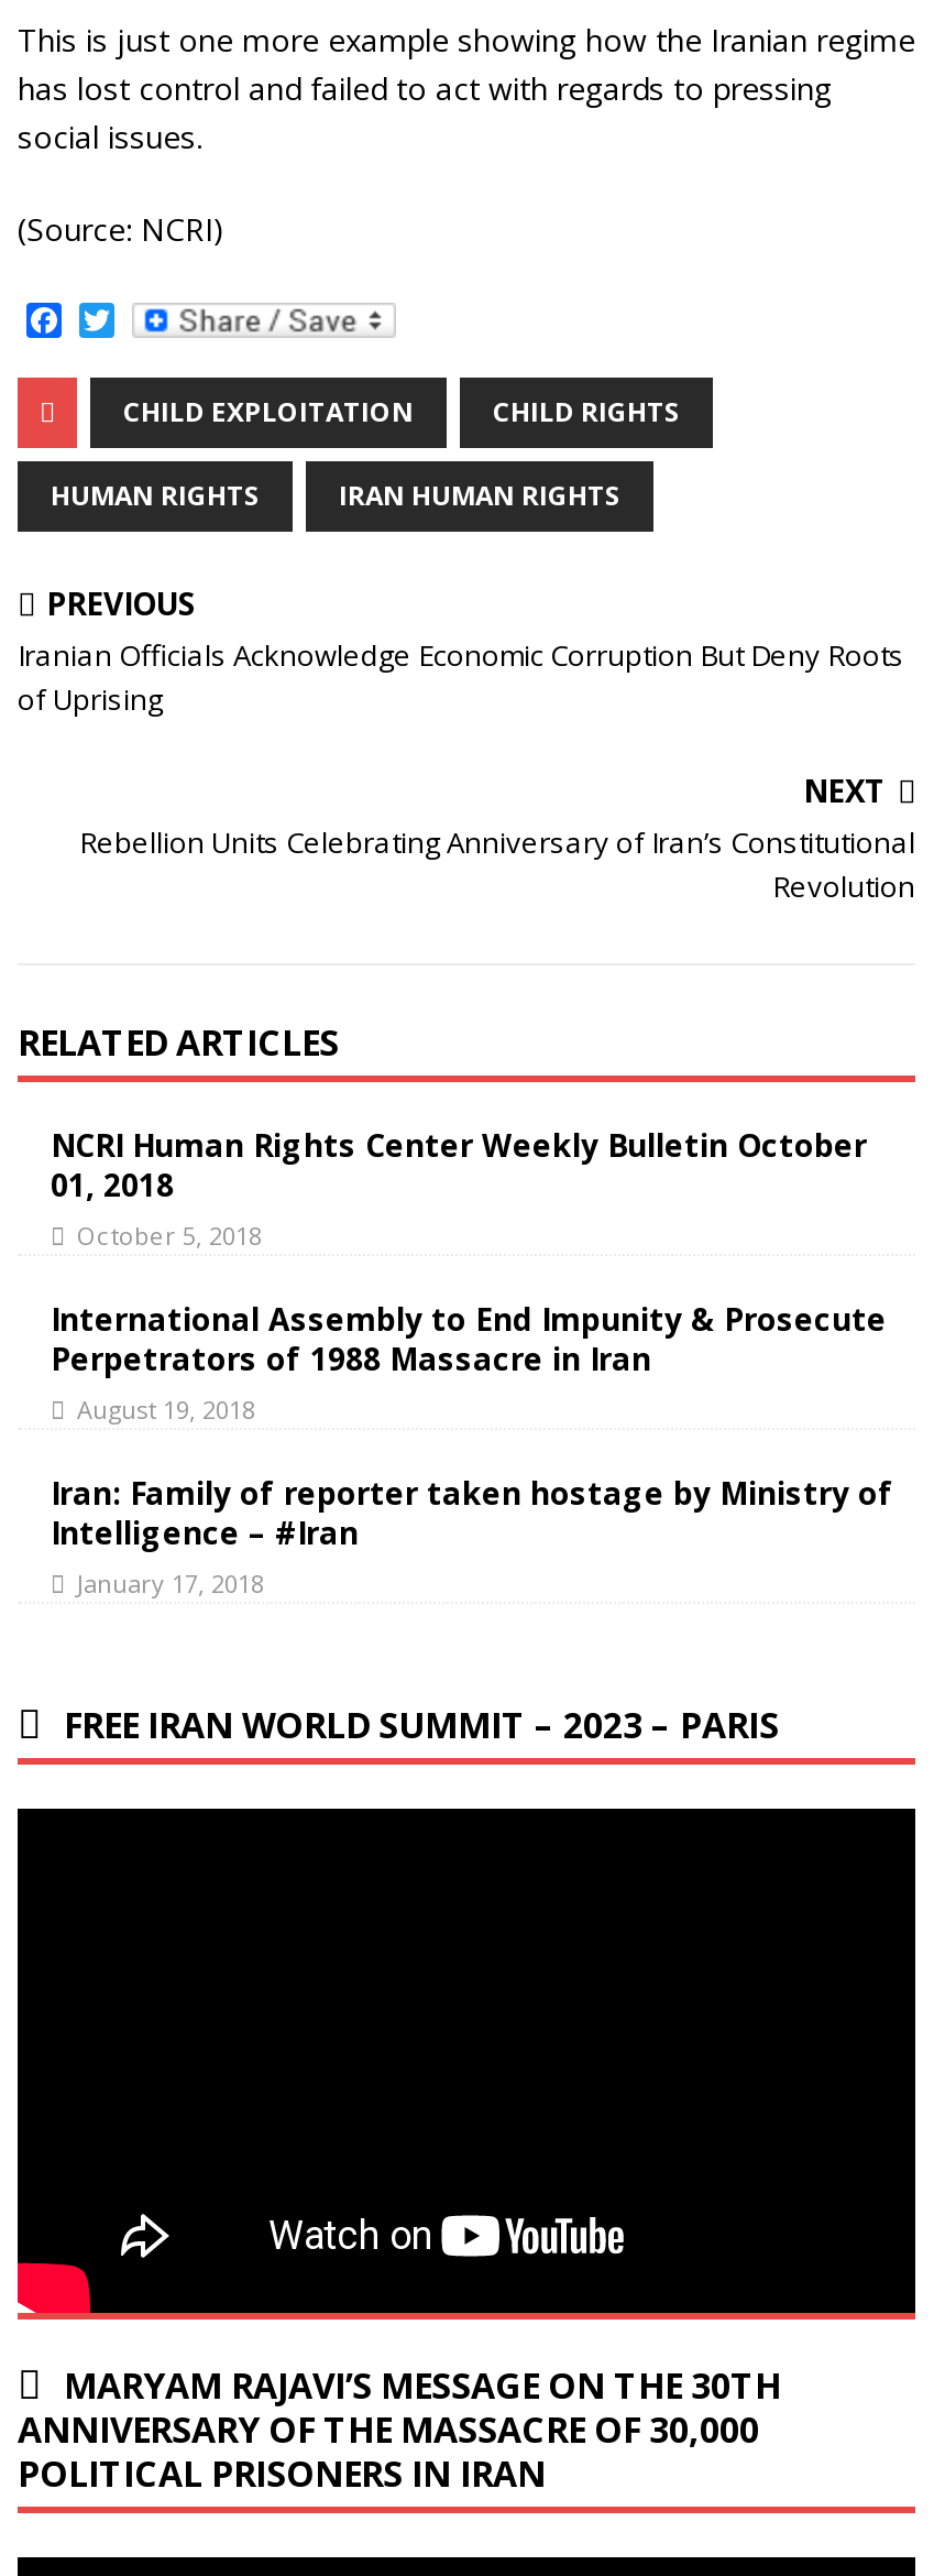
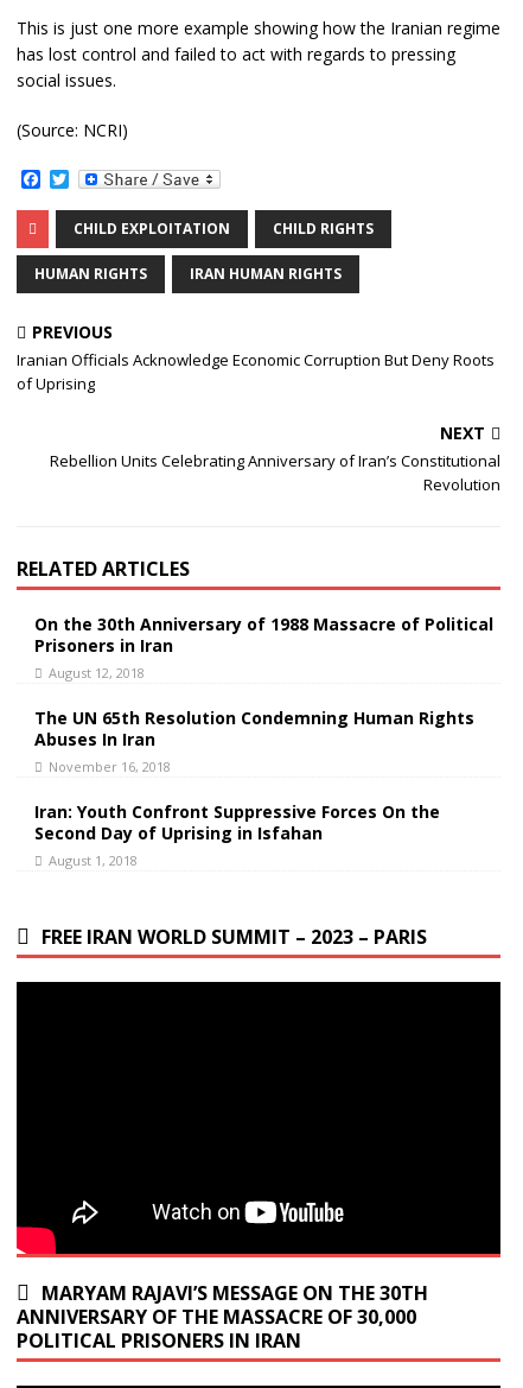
[51,1123,867,1251] NCRI Human Rights Center Weekly Bulletin October | 01, 2018 | October 5, 2018 -> [34,612,493,681] On the 30th Anniversary of 1988 Massacre of Political | Prisoners in Iran | August 12, 2018
[51,1297,887,1425] International Assembly to End Impunity & Prosecute | Perpetrators of 1988 Massacre in Iran | August 19, 2018 -> [34,706,474,775] The UN 65th Resolution Condemning Human Rights | Abuses In Iran | November 16, 2018
[51,1471,893,1599] Iran: Family of reporter taken hostage by Ministry of | Intelligence – #Iran | January 17, 2018 -> [34,800,440,869] Iran: Youth Confront Suppressive Forces On the | Second Day of Uprising in Isfahan | August 1, 2018

